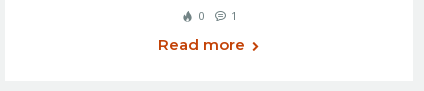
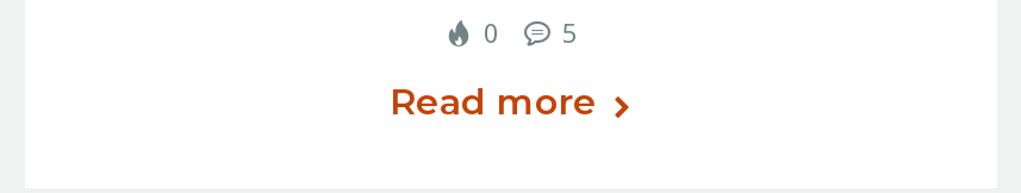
[197,8,236,23] 0 1 -> [484,15,577,51] 0 5

